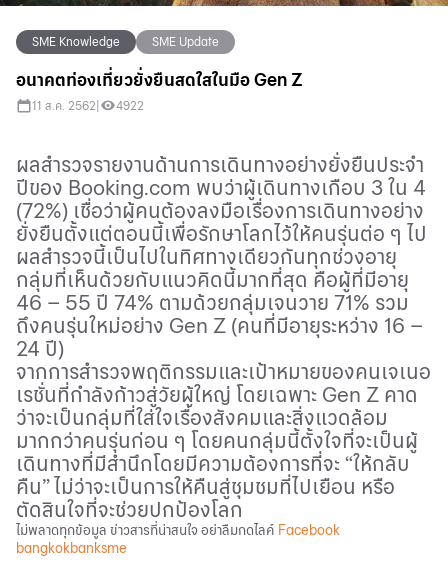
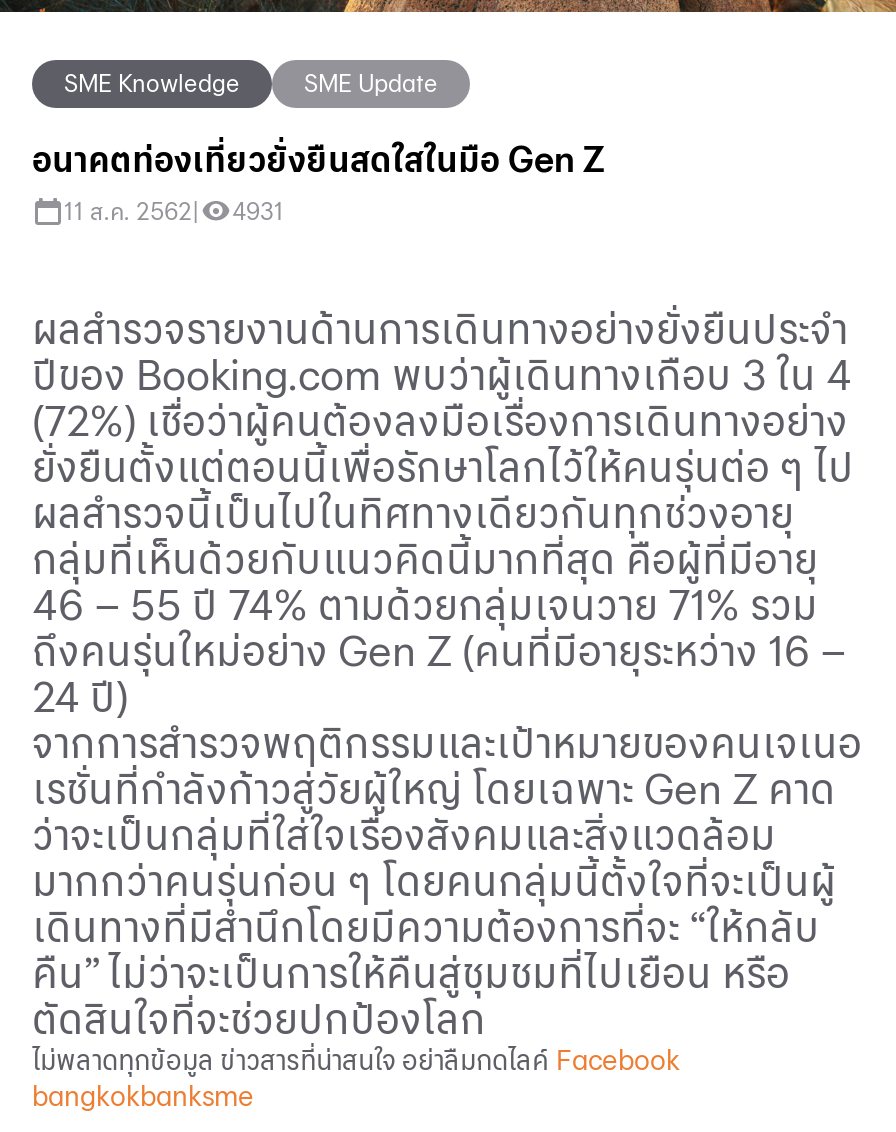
[116,98,144,113] 4922 -> [232,196,284,226] 4931

